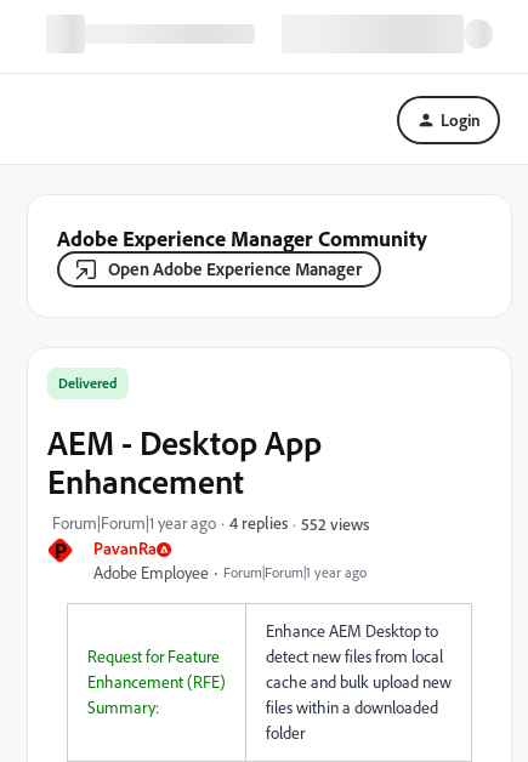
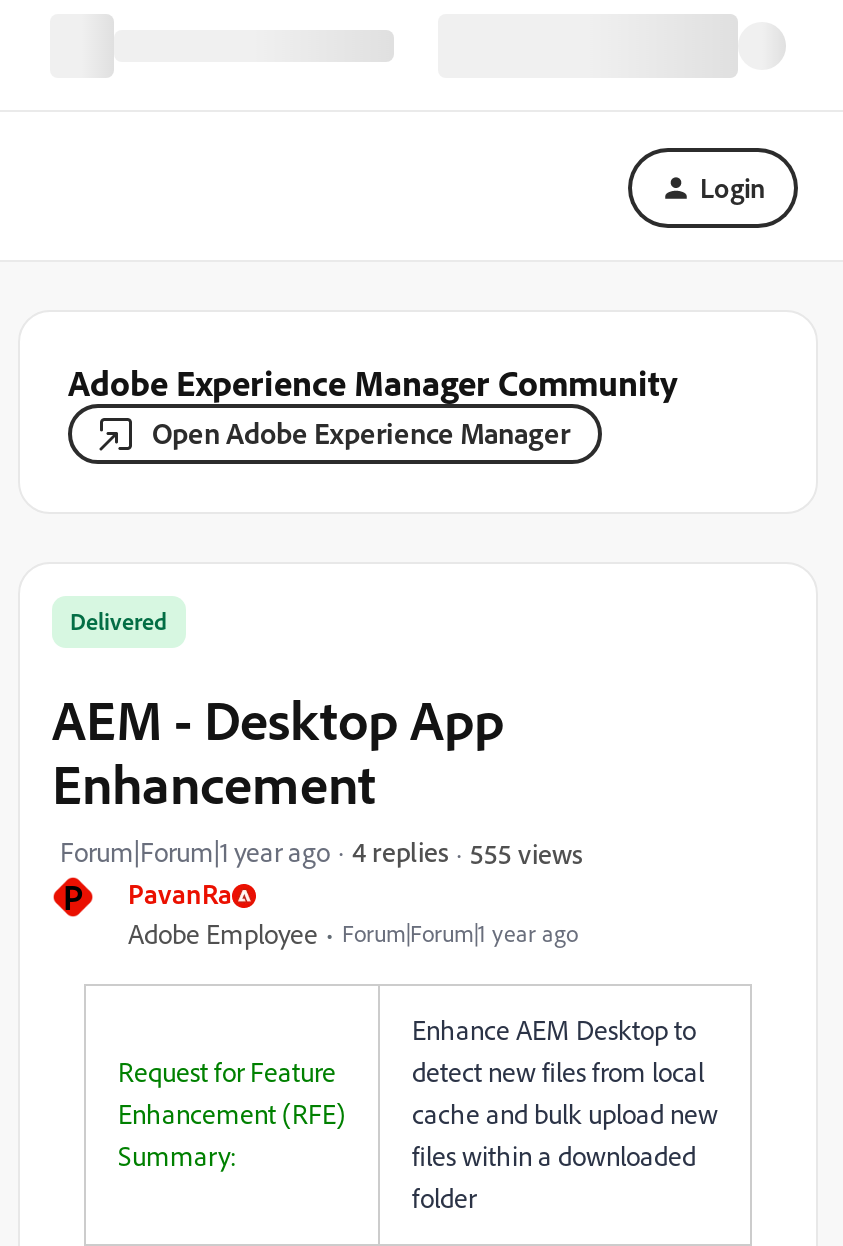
[301,513,369,533] 552 views -> [470,835,582,869] 555 views

